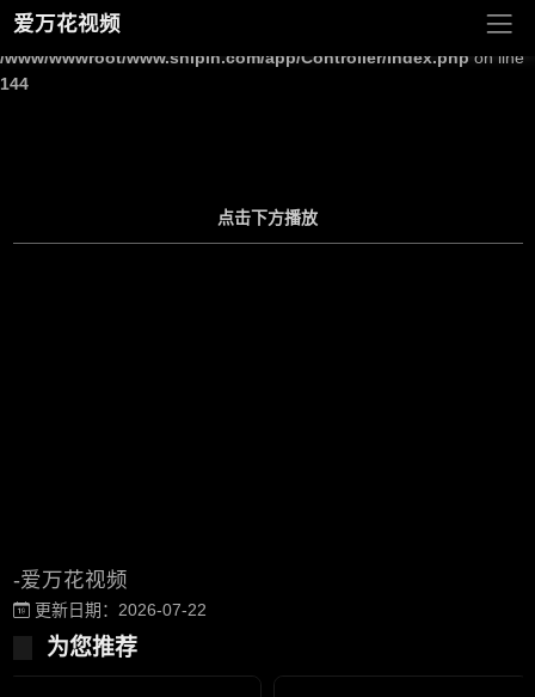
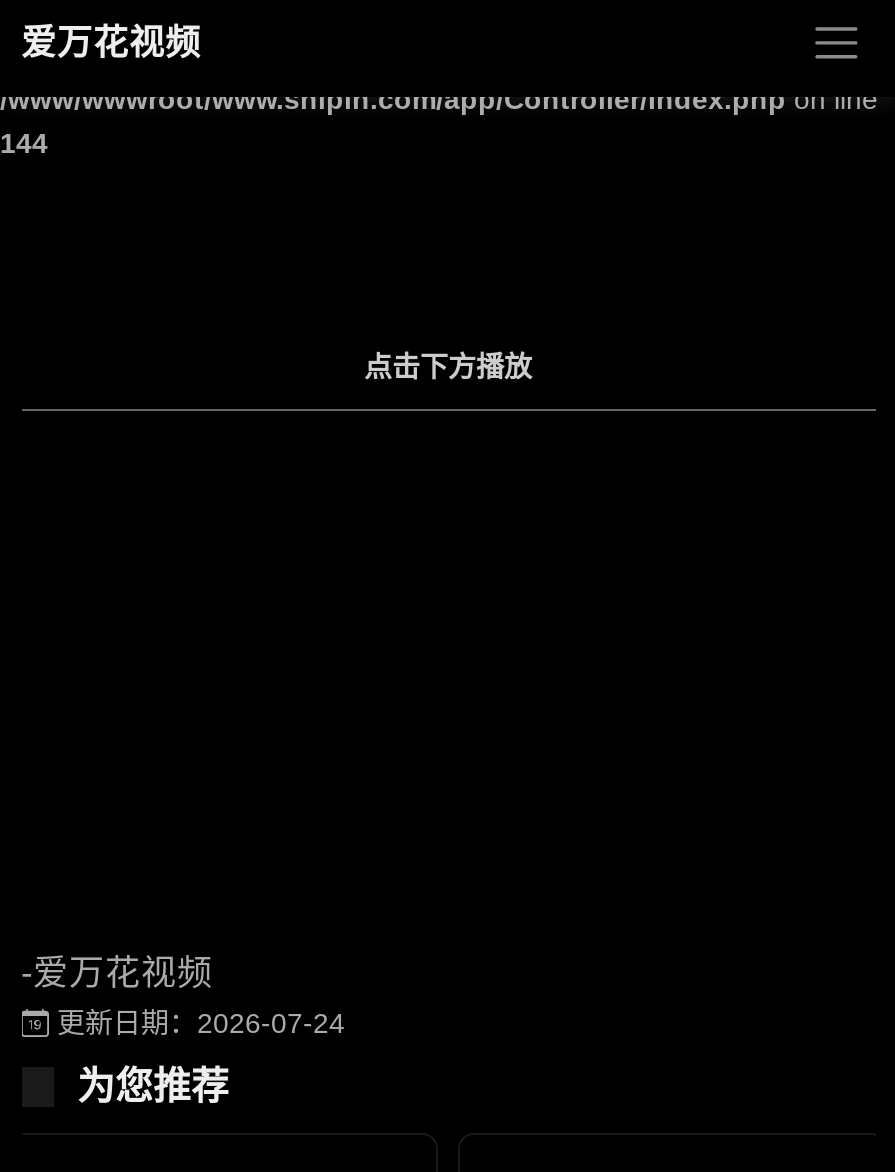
[29,600,206,619] 更新日期：2026-07-22 -> [49,1007,345,1039] 更新日期：2026-07-24

